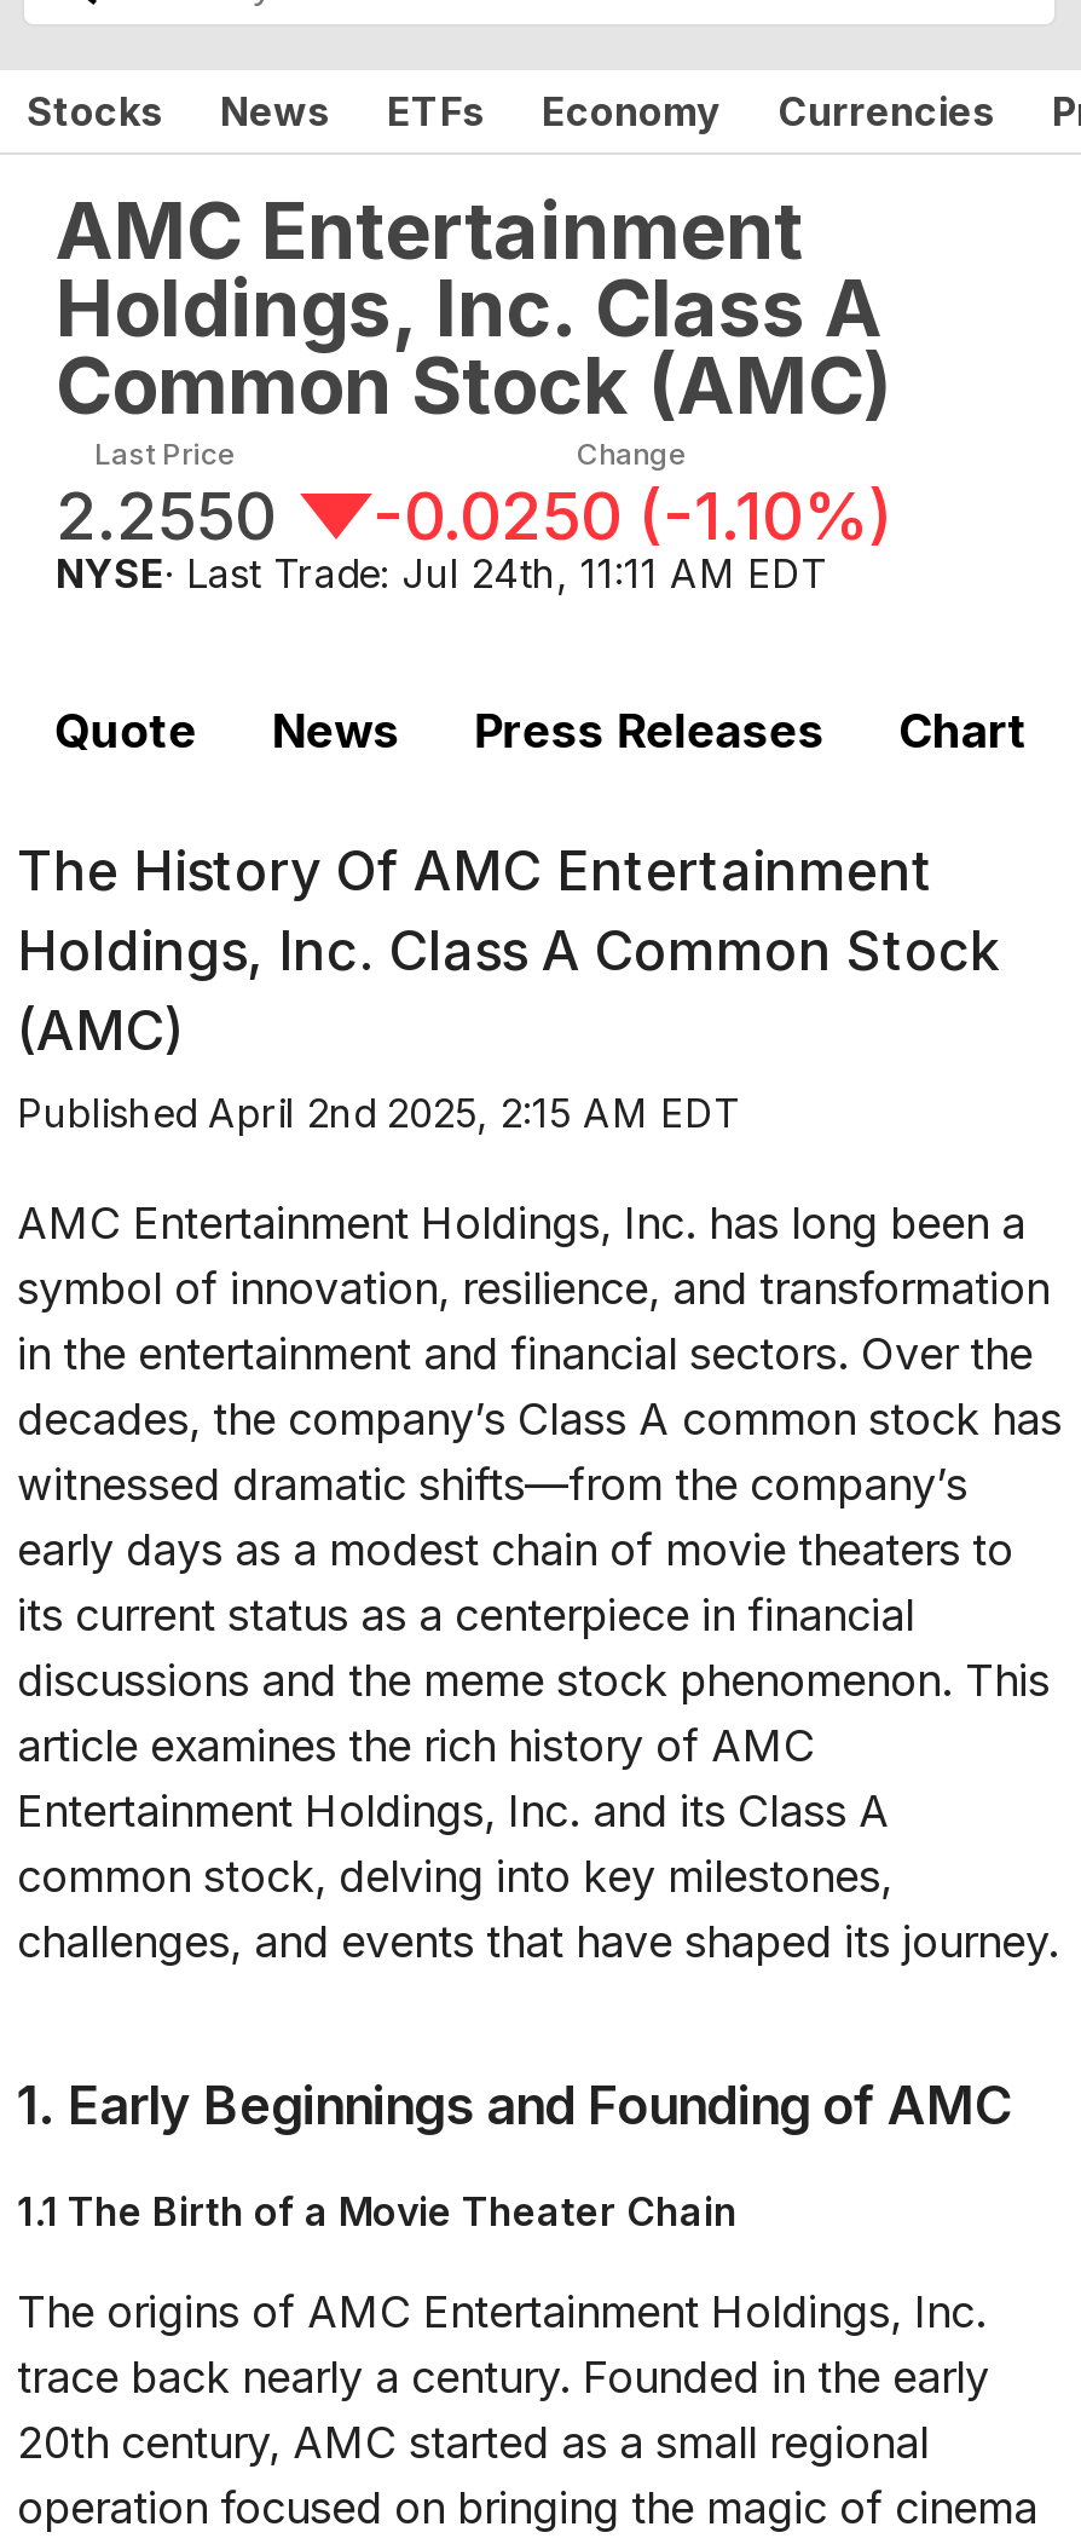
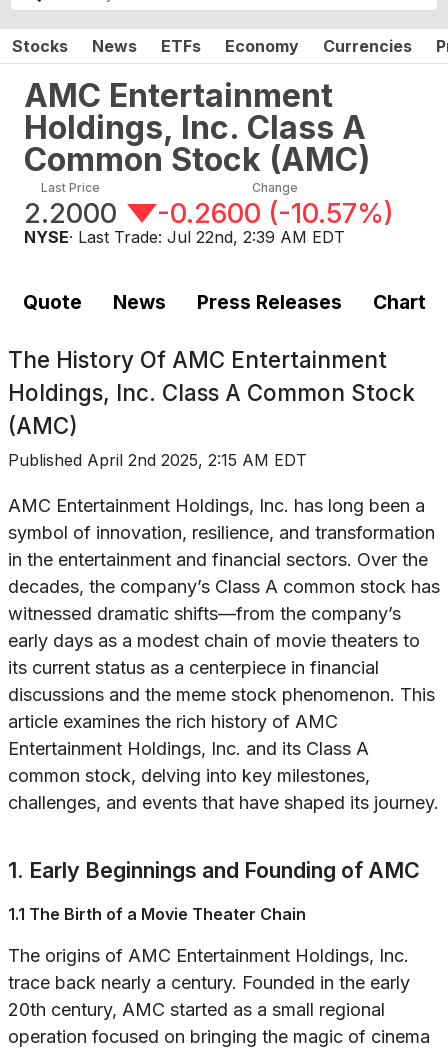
[56,476,276,555] 2.2550 -> [24,197,117,230] 2.2000
[372,476,892,555] -0.0250 (-1.10%) -> [157,197,394,230] -0.2600 (-10.57%)
[56,548,827,597] NYSE · Last Trade: Jul 24th, 11:11 AM EDT -> [24,227,345,247] NYSE · Last Trade: Jul 22nd, 2:39 AM EDT

